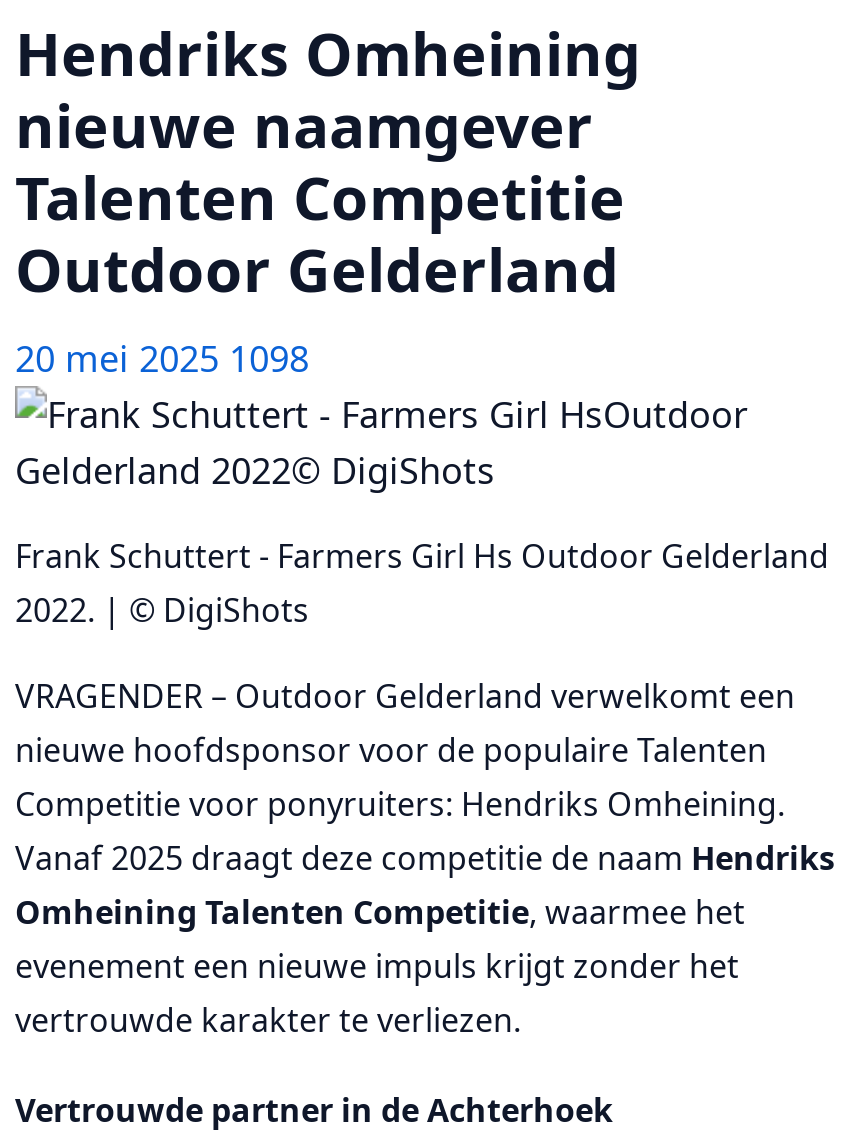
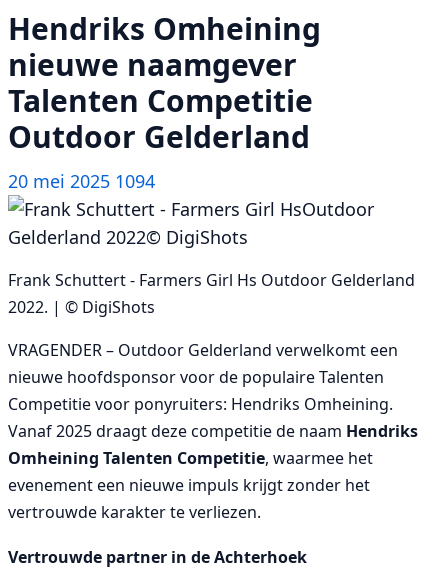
[15,334,309,382] 20 mei 2025 1098 -> [8,169,155,193] 20 mei 2025 1094

